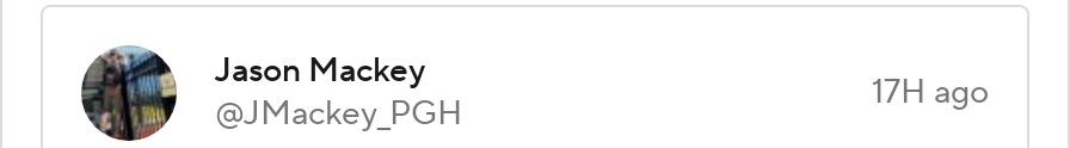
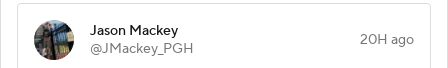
[872,71,989,114] 17H ago -> [360,31,414,49] 20H ago

